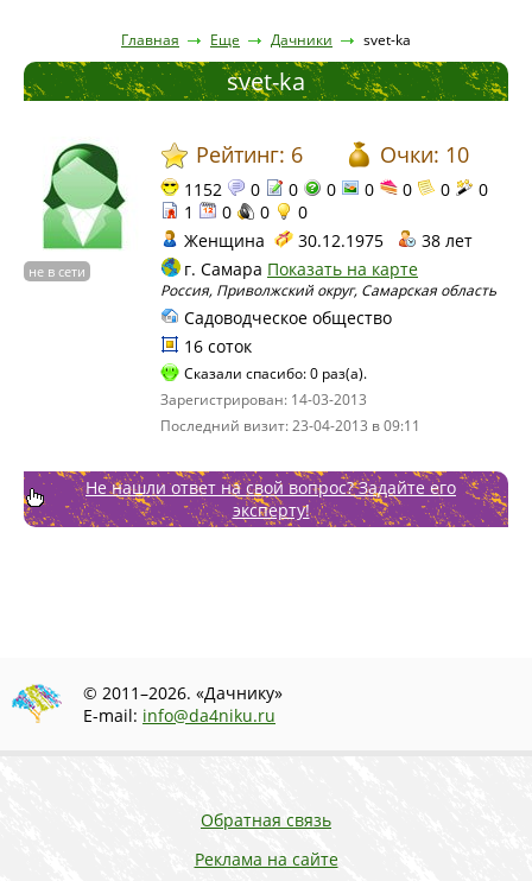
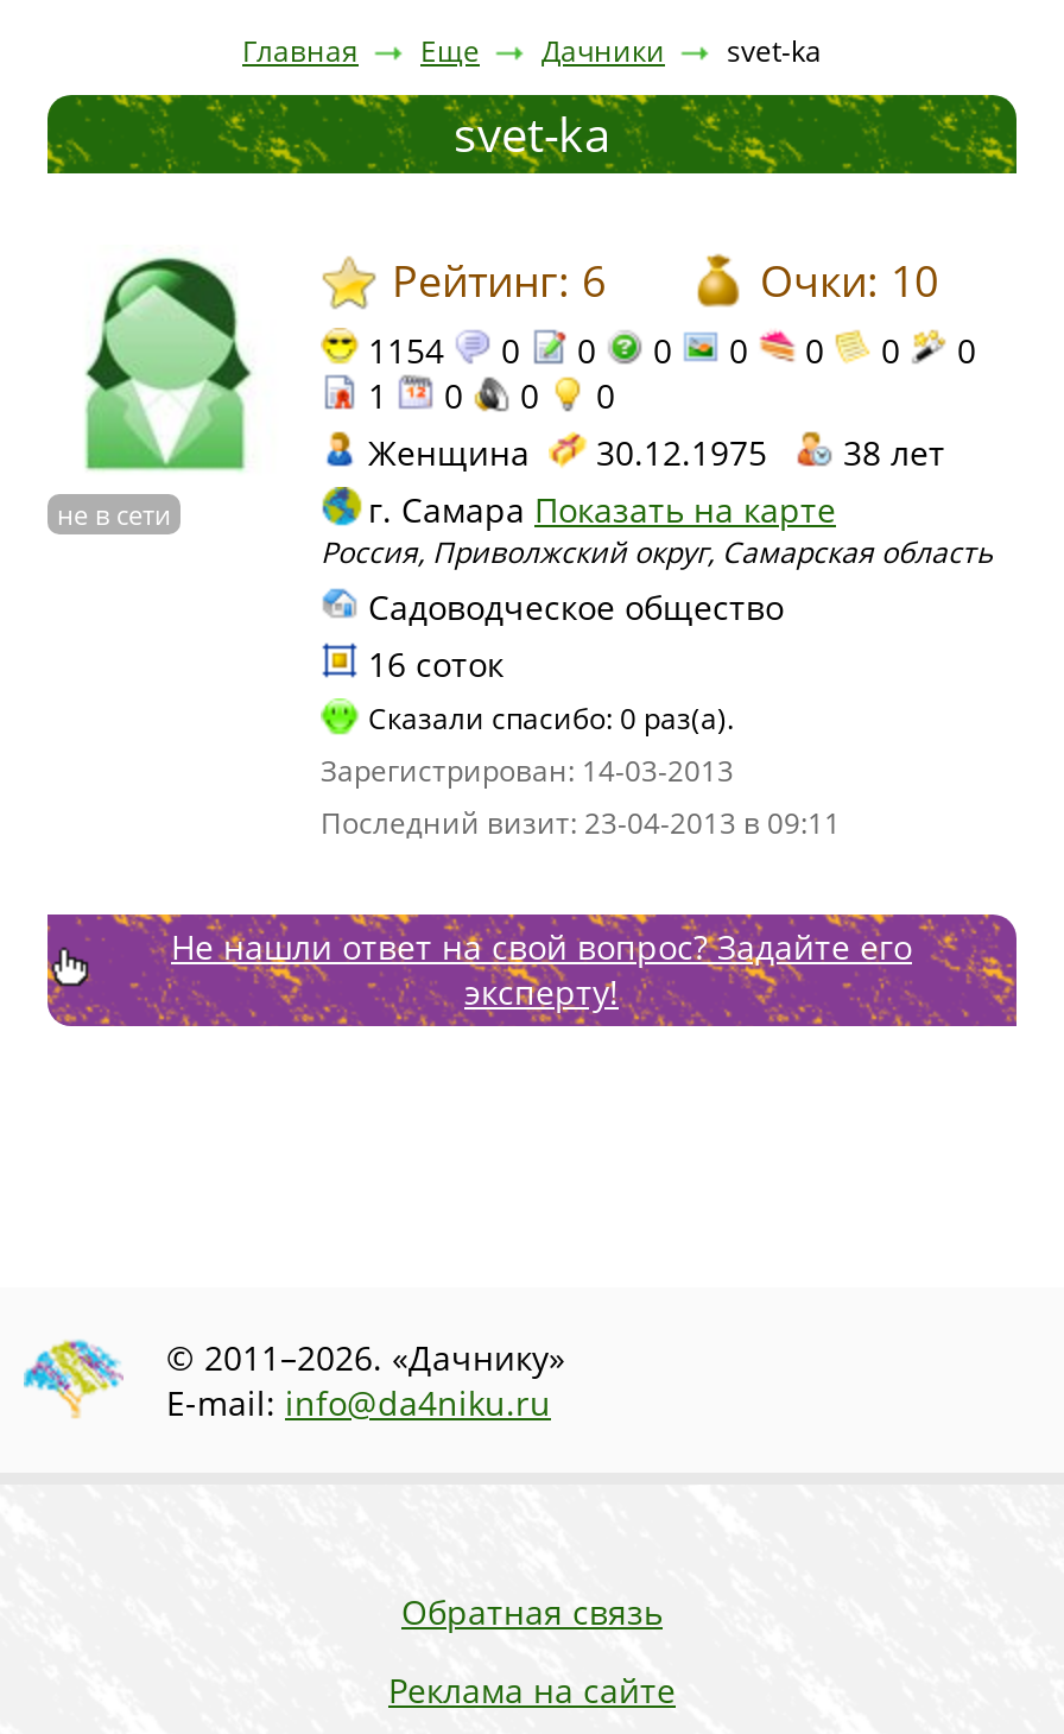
[184,178,488,201] 1152 0 0 0 0 0 0 0 -> [368,328,976,373] 1154 0 0 0 0 0 0 0

